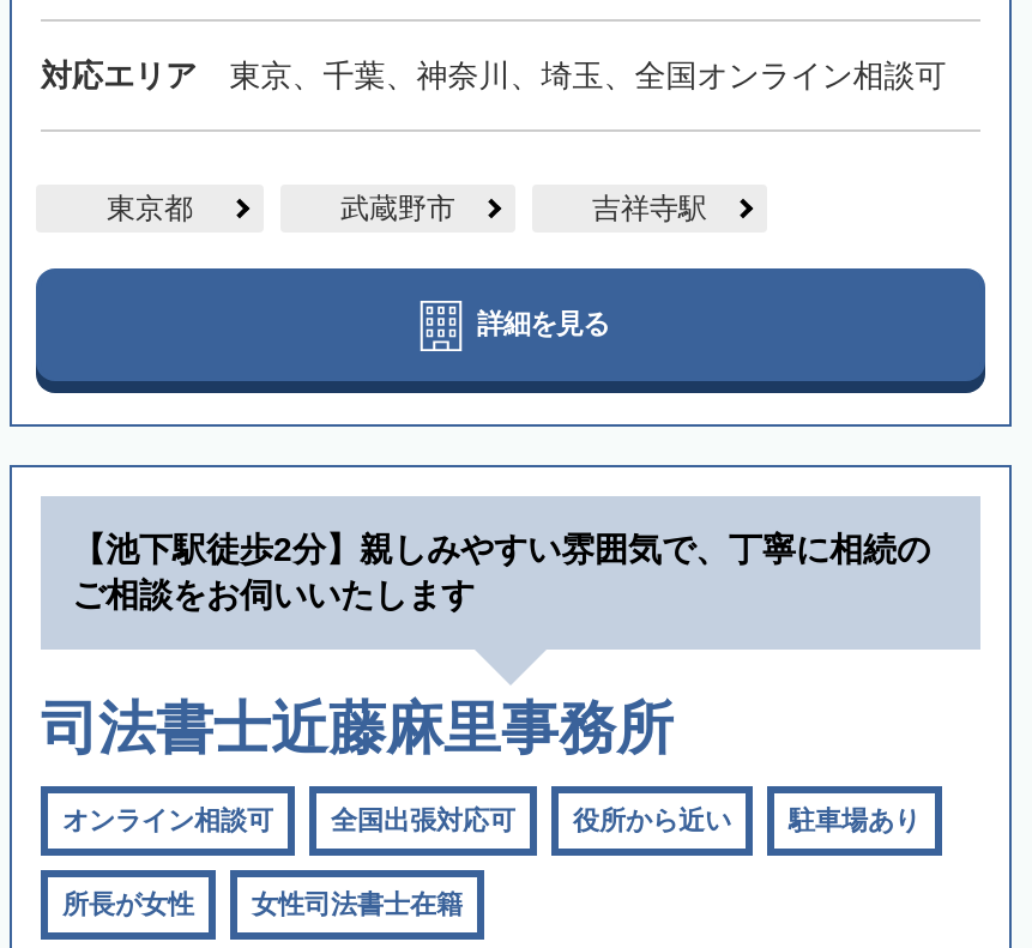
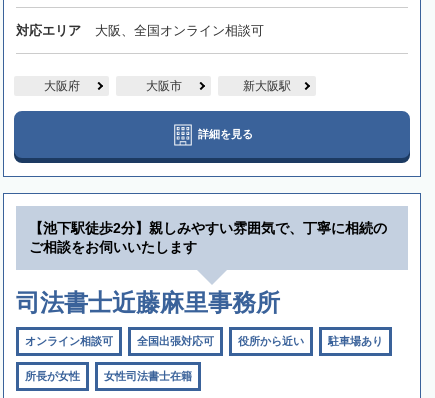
[229,57,946,93] 東京、千葉、神奈川、埼玉、全国オンライン相談可 -> [95,23,264,38] 大阪、全国オンライン相談可
[107,191,707,225] 東京都 | 武蔵野市 | 吉祥寺駅 -> [43,79,291,93] 大阪府 | 大阪市 | 新大阪駅

